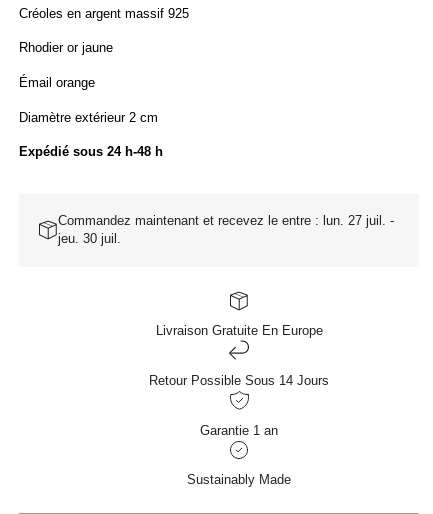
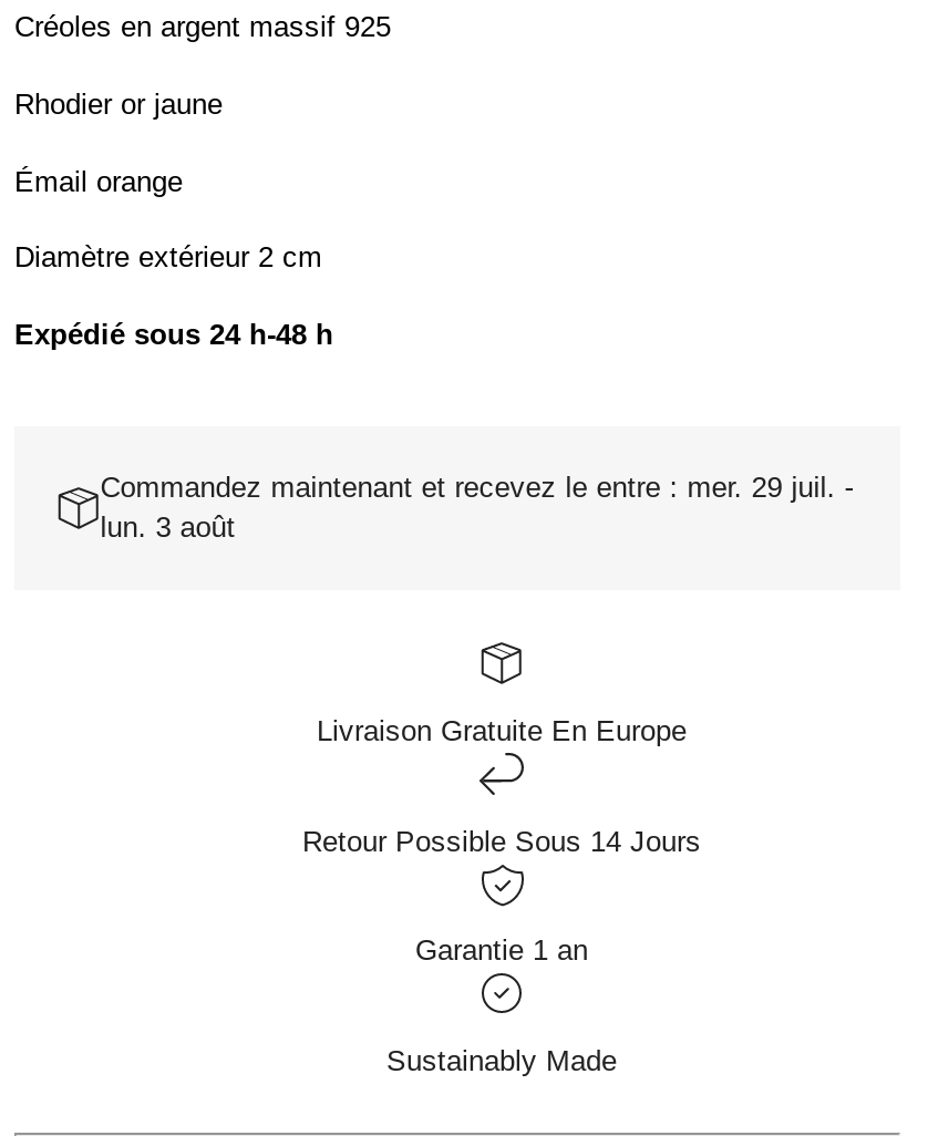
[58,213,394,246] Commandez maintenant et recevez le entre : lun. 27 juil. - | jeu. 30 juil. -> [100,471,853,544] Commandez maintenant et recevez le entre : mer. 29 juil. - | lun. 3 août

